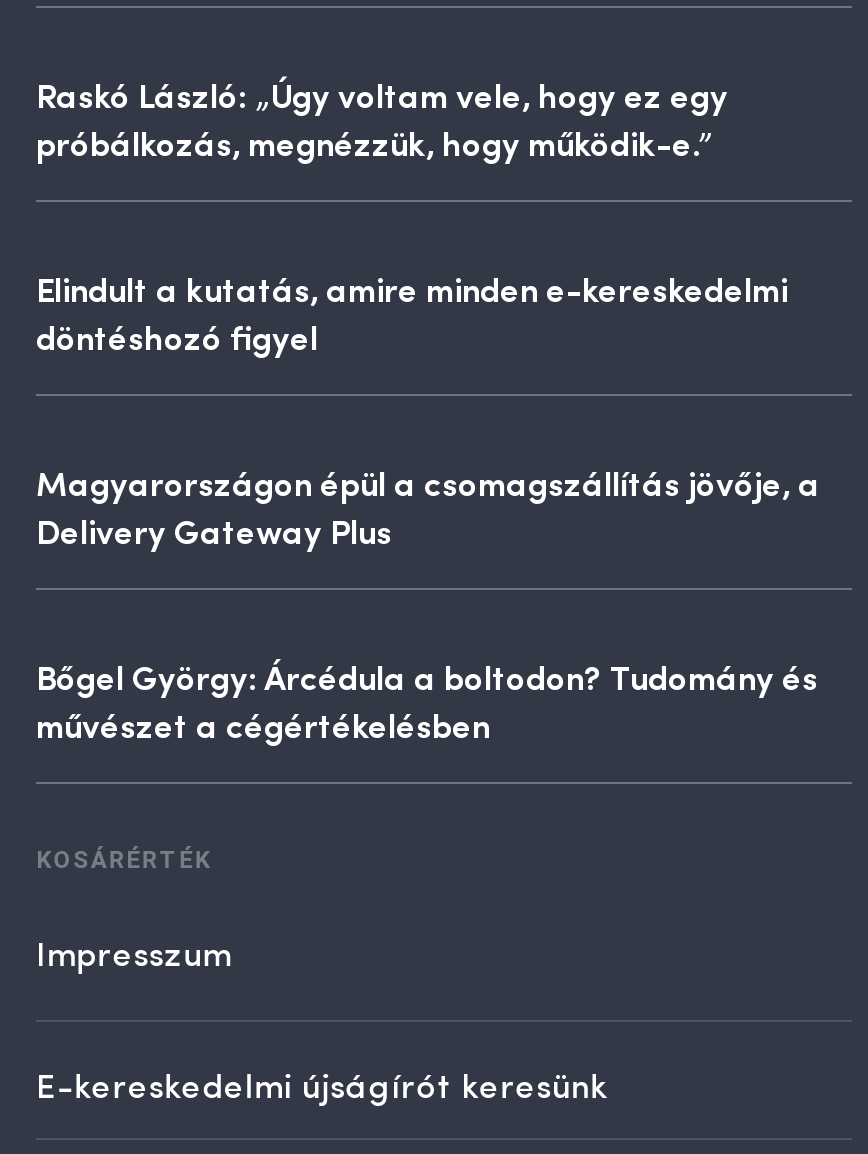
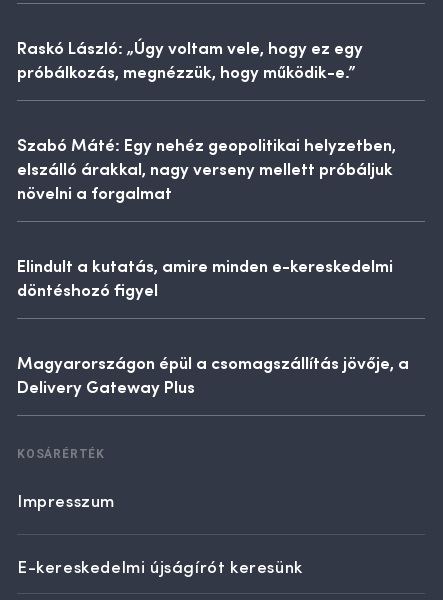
none -> [17,132,396,204] Szabó Máté: Egy nehéz geopolitikai helyzetben, | elszálló árakkal, nagy verseny mellett próbáljuk | növelni a forgalmat
moved [36,264,820,554] -> [17,253,409,398]: Elindult a kutatás, amire minden e-kereskedelmi | döntéshozó figyel | Magyarországon épül a csomagszállítás jövője, a | Delivery Gateway Plus
[36,652,818,748] Bőgel György: Árcédula a boltodon? Tudomány és | művészet a cégértékelésben -> none

